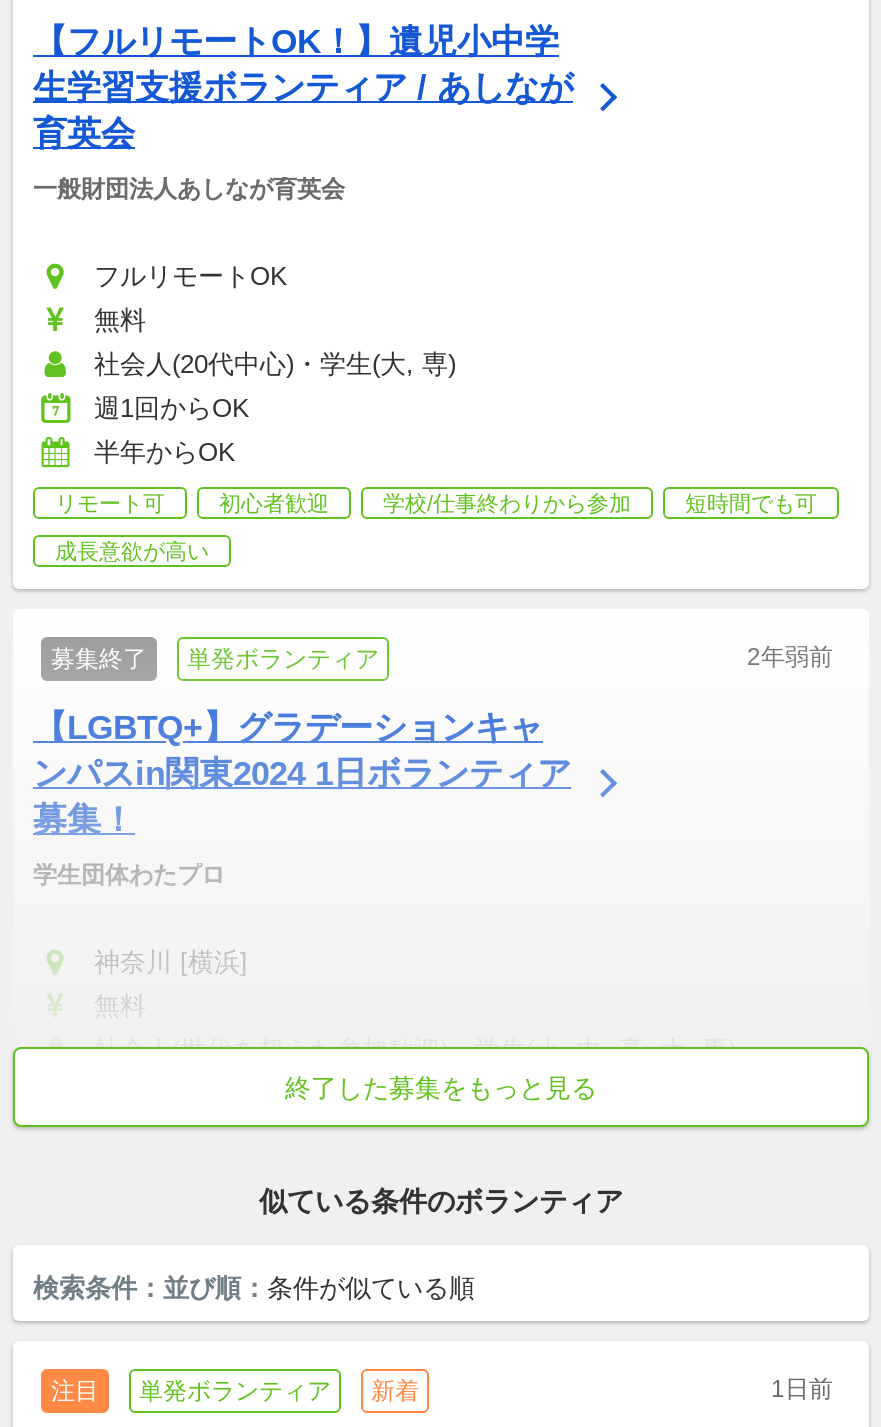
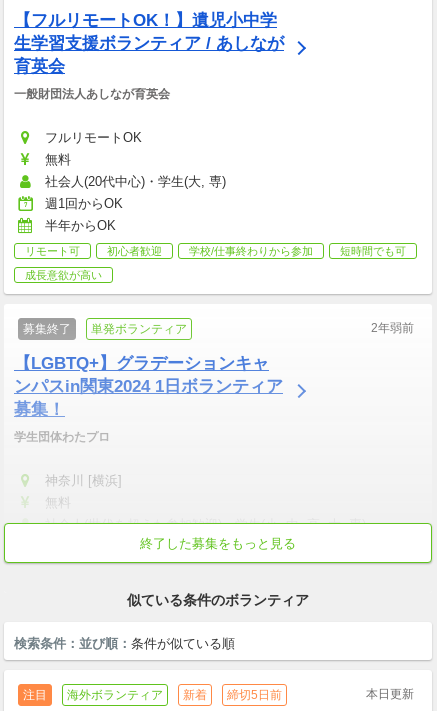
[139,1376,331,1404] 単発ボランティア -> [67,687,163,701] 海外ボランティア
[771,1374,833,1402] 1日前 -> [227,686,414,701] 締切5日前 | 本日更新

